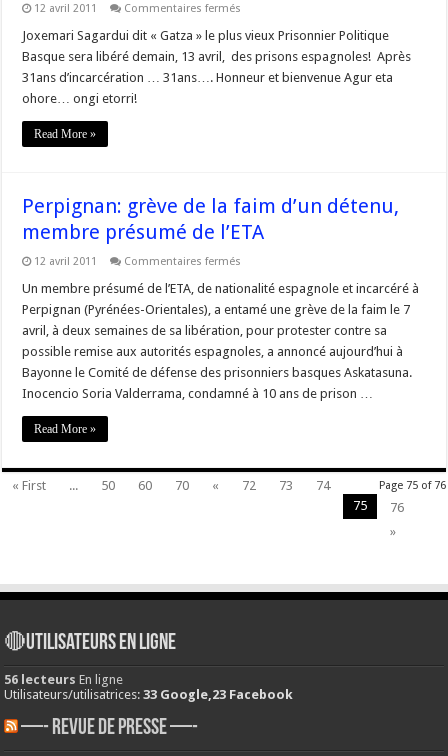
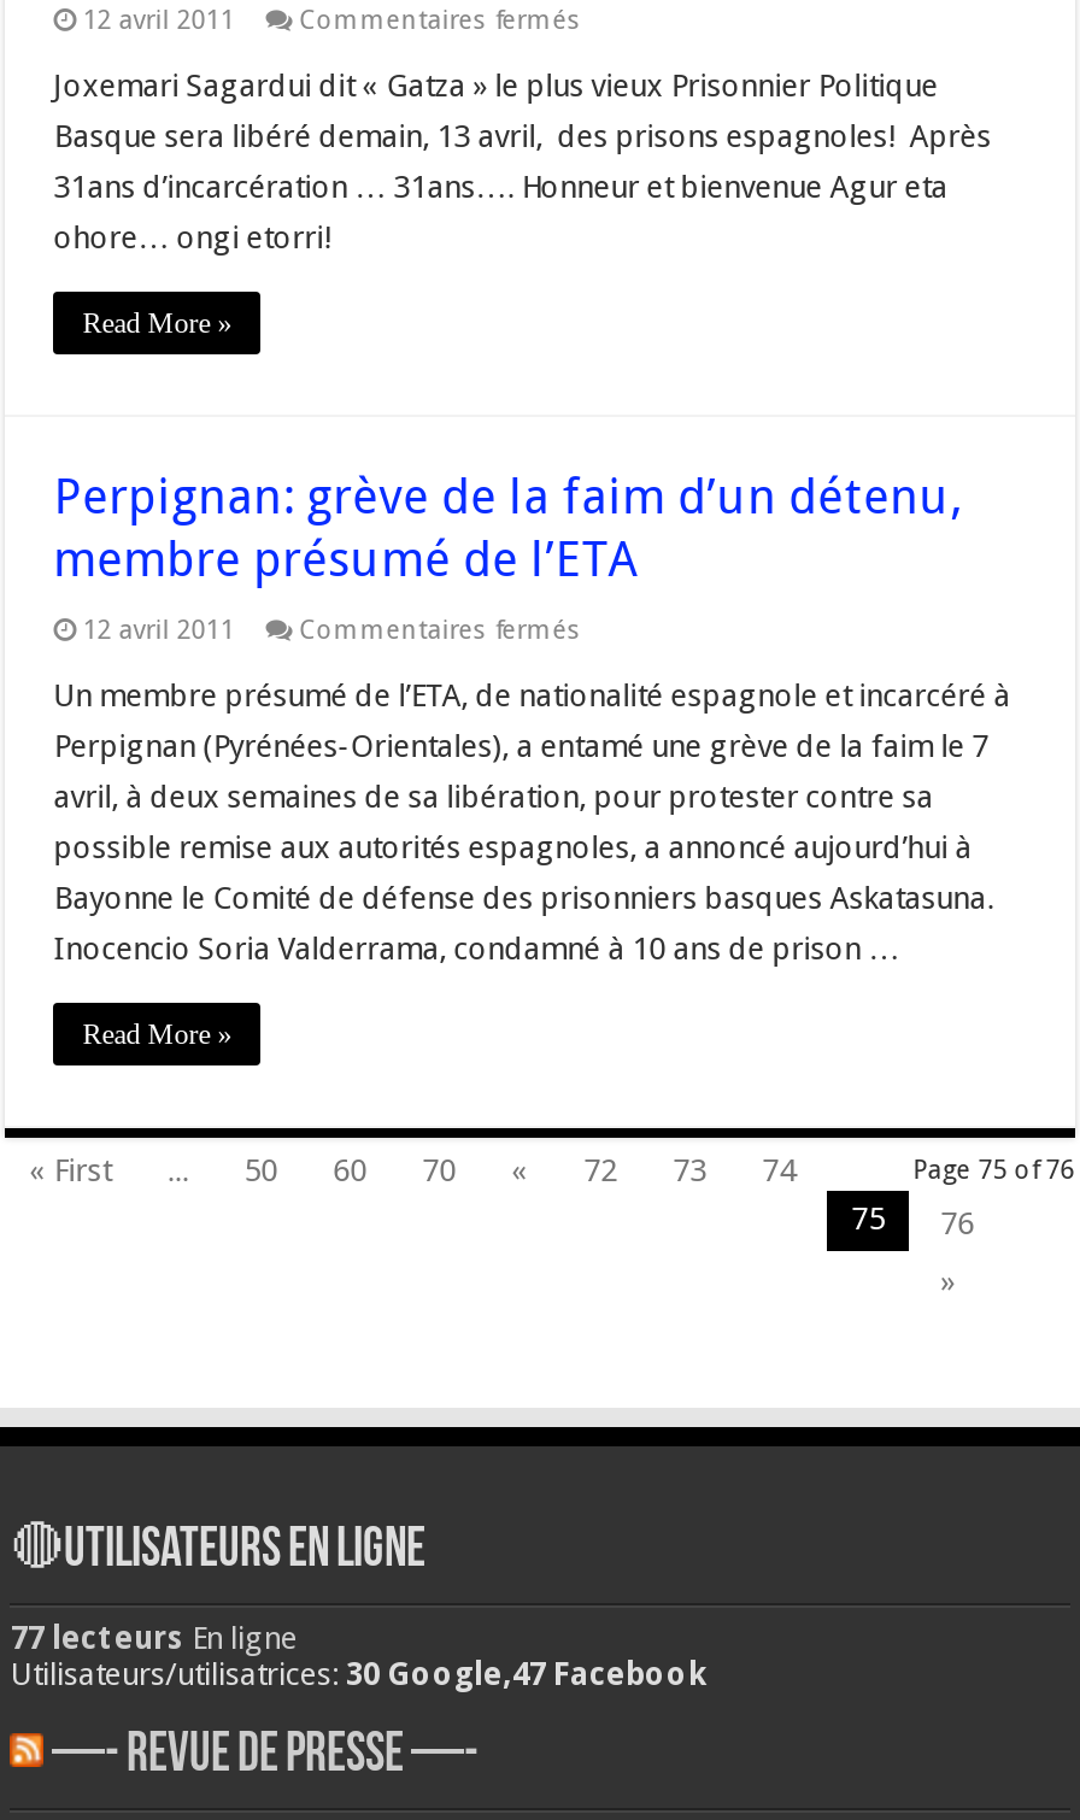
[4,672,123,687] 56 lecteurs En ligne -> [11,1620,298,1656] 77 lecteurs En ligne
[4,687,293,702] Utilisateurs/utilisatrices: 33 Google,23 Facebook -> [11,1656,708,1692] Utilisateurs/utilisatrices: 30 Google,47 Facebook

